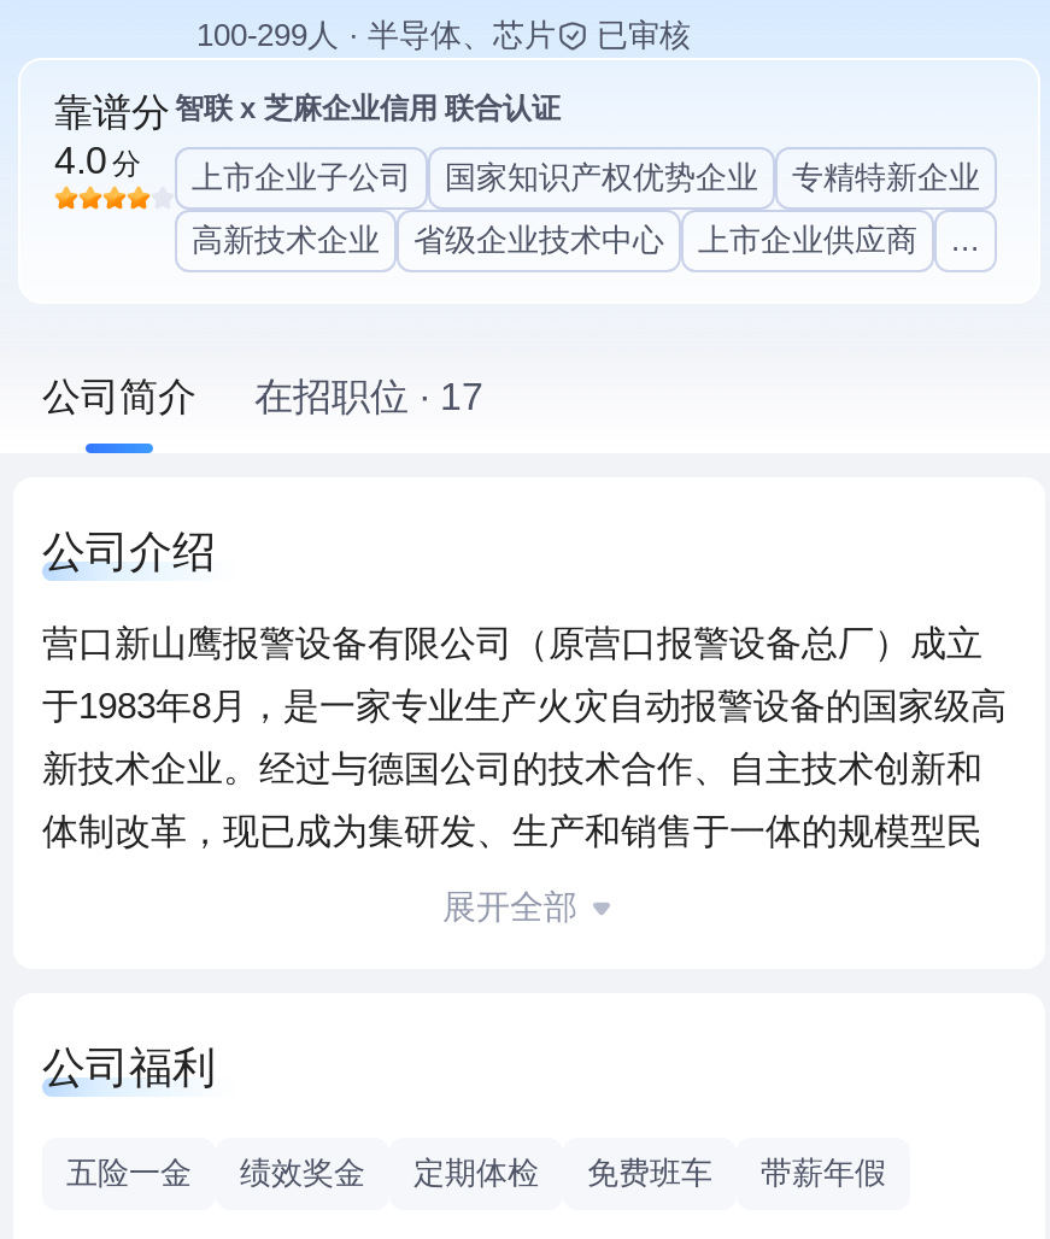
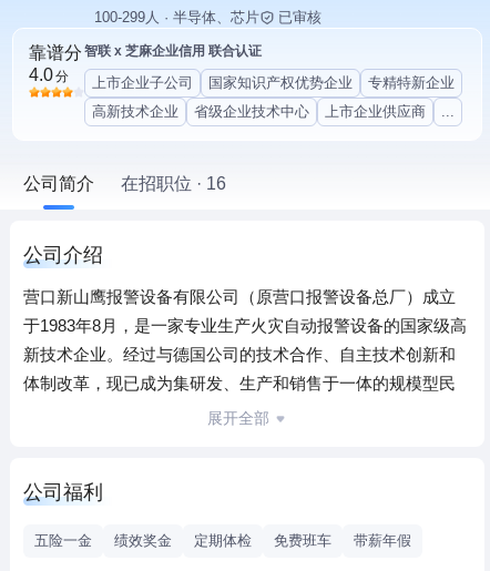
[42,375,483,416] 公司简介 在招职位 · 17 -> [23,174,226,192] 公司简介 在招职位 · 16

